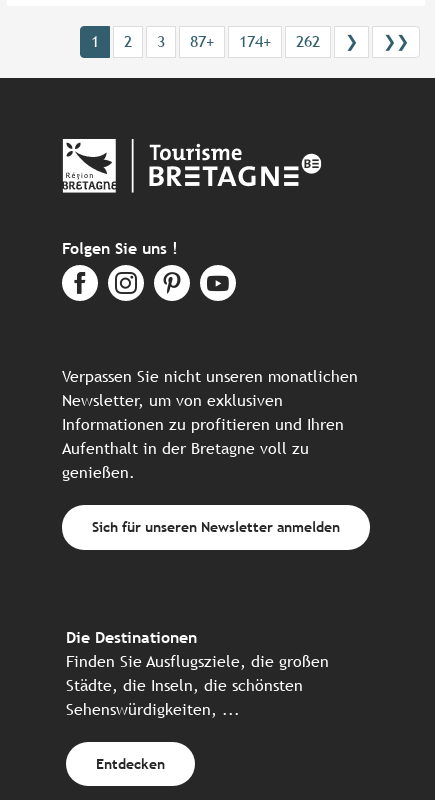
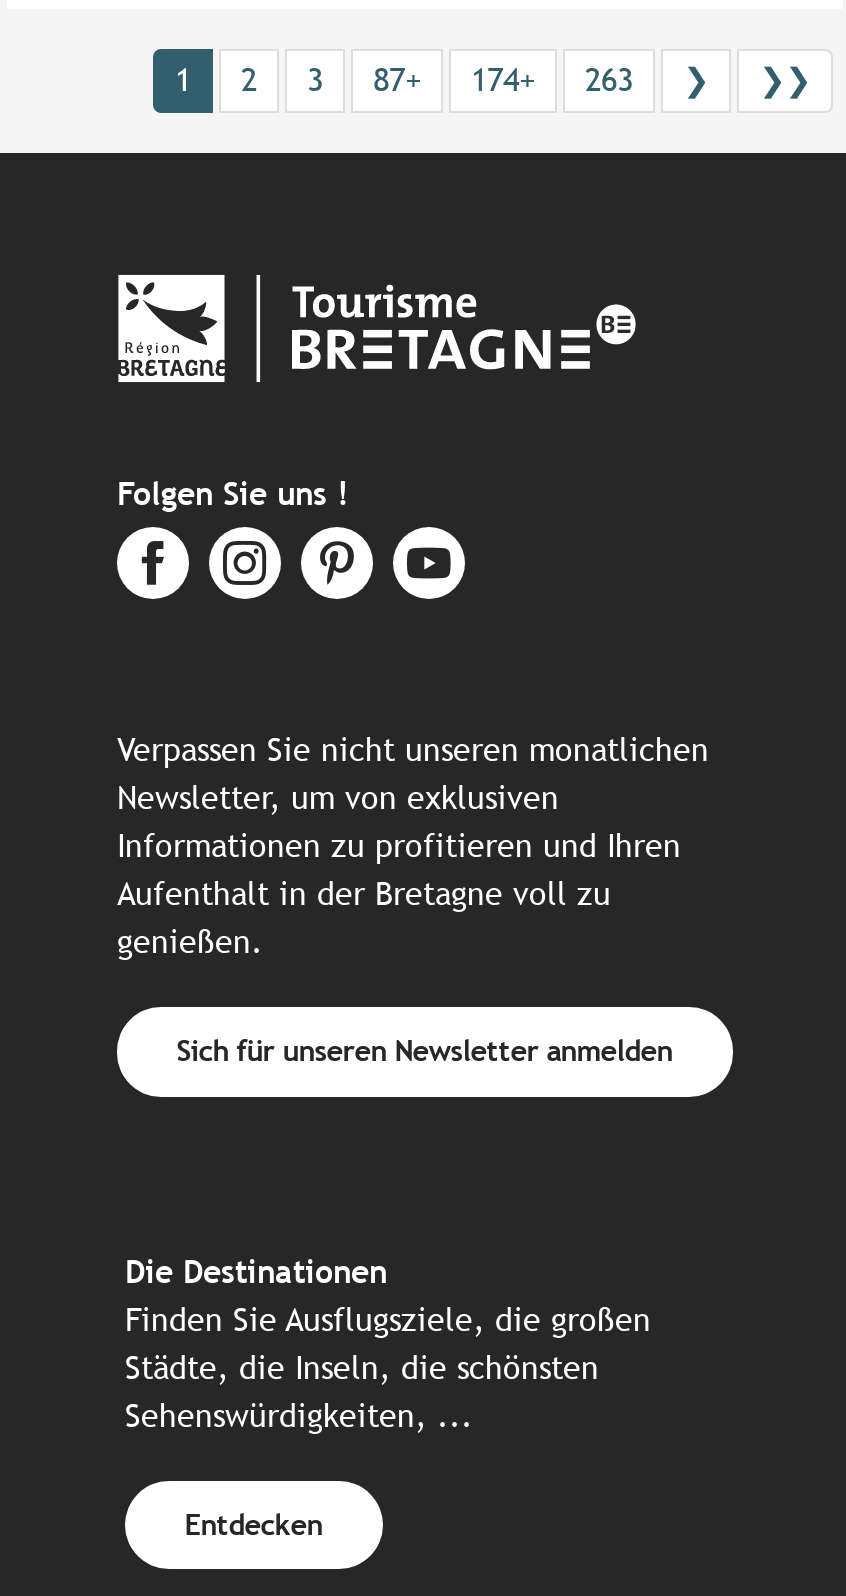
[296,32,320,51] 262 -> [585,62,633,100] 263

